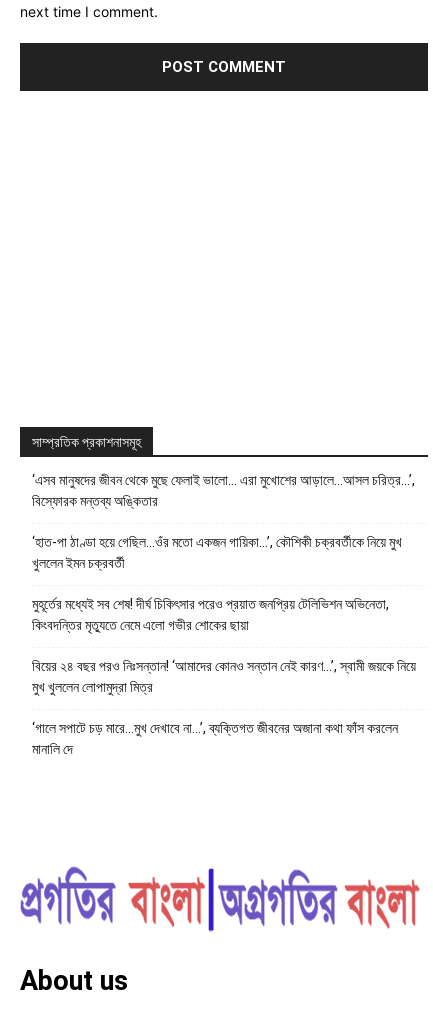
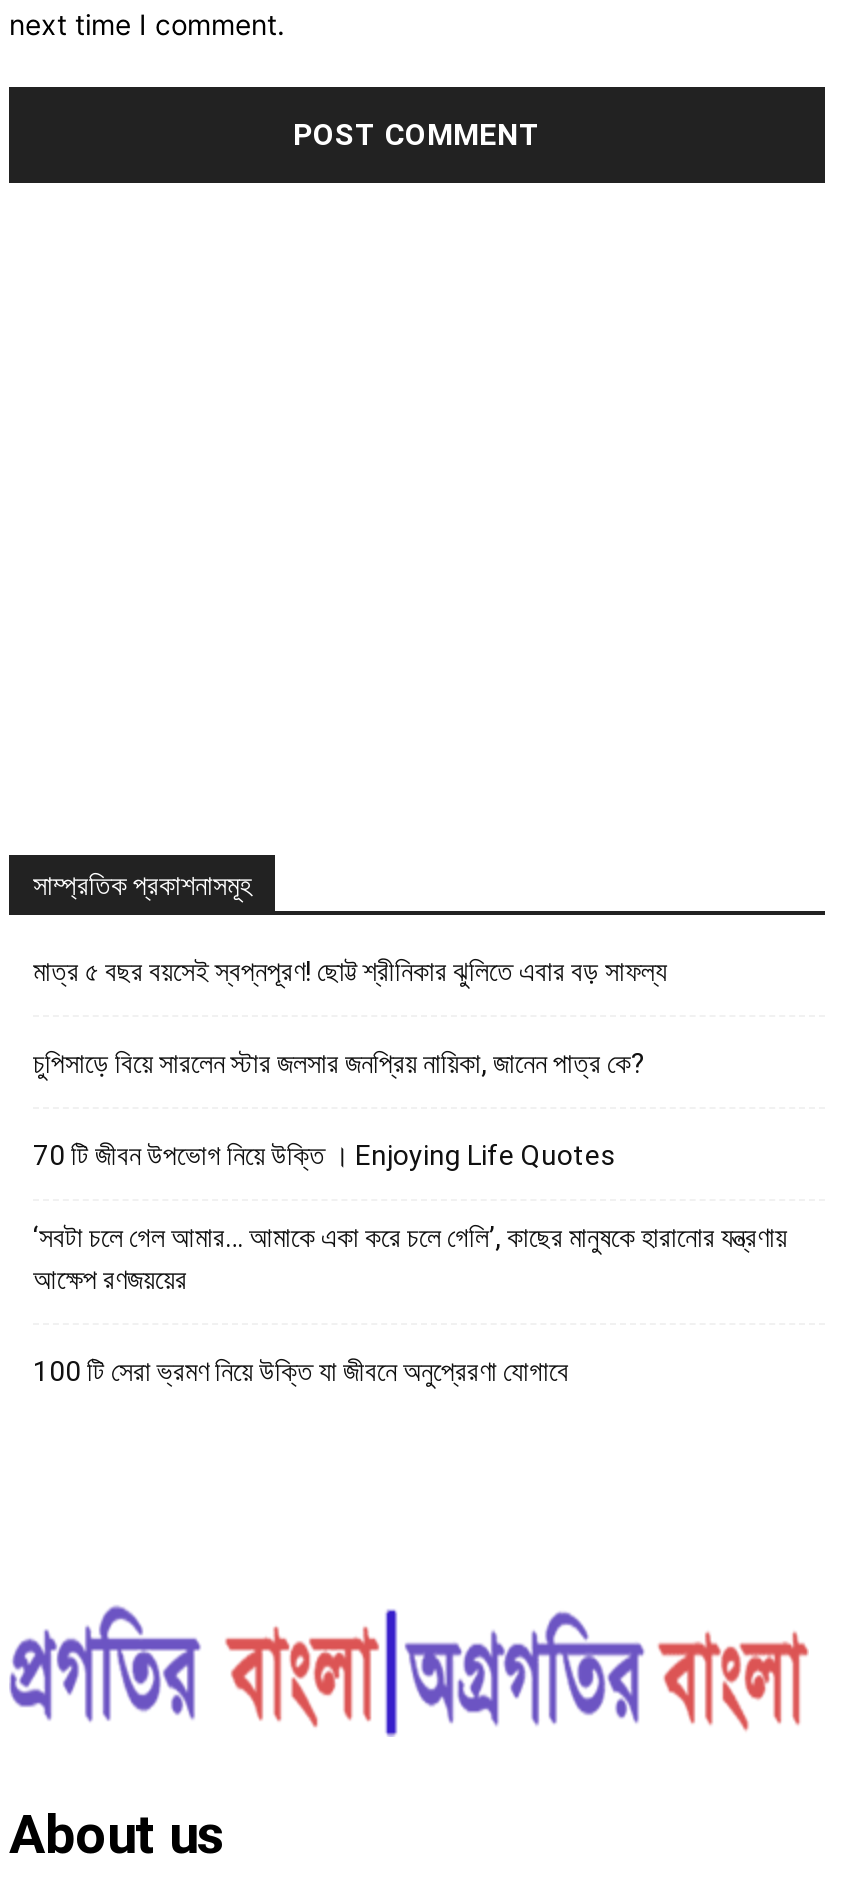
[32,472,415,509] ‘এসব মানুষদের জীবন থেকে মুছে ফেলাই ভালো… এরা মুখোশের আড়ালে…আসল চরিত্র…’, | বিস্ফোরক মন্তব্য অঙ্কিতার -> [33,955,667,987] মাত্র ৫ বছর বয়সেই স্বপ্নপূরণ! ছোট্ট শ্রীনিকার ঝুলিতে এবার বড় সাফল্য
[32,534,402,571] ‘হাত-পা ঠাণ্ডা হয়ে গেছিল…ওঁর মতো একজন গায়িকা…’, কৌশিকী চক্রবর্তীকে নিয়ে মুখ | খুললেন ইমন চক্রবর্তী -> [33,1047,645,1079] চুপিসাড়ে বিয়ে সারলেন স্টার জলসার জনপ্রিয় নায়িকা, জানেন পাত্র কে?
[32,596,389,633] মুহূর্তের মধ্যেই সব শেষ! দীর্ঘ চিকিৎসার পরেও প্রয়াত জনপ্রিয় টেলিভিশন অভিনেতা, | কিংবদন্তির মৃত্যুতে নেমে এলো গভীর শোকের ছায়া -> [33,1139,617,1171] 70 টি জীবন উপভোগ নিয়ে উক্তি । Enjoying Life Quotes
[32,658,416,695] বিয়ের ২৪ বছর পরও নিঃসন্তান! ‘আমাদের কোনও সন্তান নেই কারণ…’, স্বামী জয়কে নিয়ে | মুখ খুললেন লোপামুদ্রা মিত্র -> [33,1221,787,1295] ‘সবটা চলে গেল আমার… আমাকে একা করে চলে গেলি’, কাছের মানুষকে হারানোর যন্ত্রণায় | আক্ষেপ রণজয়য়ের
[32,720,398,757] ‘গালে সপাটে চড় মারে…মুখ দেখাবে না…’, ব্যক্তিগত জীবনের অজানা কথা ফাঁস করলেন | মানালি দে -> [33,1355,569,1387] 100 টি সেরা ভ্রমণ নিয়ে উক্তি যা জীবনে অনুপ্রেরণা যোগাবে

